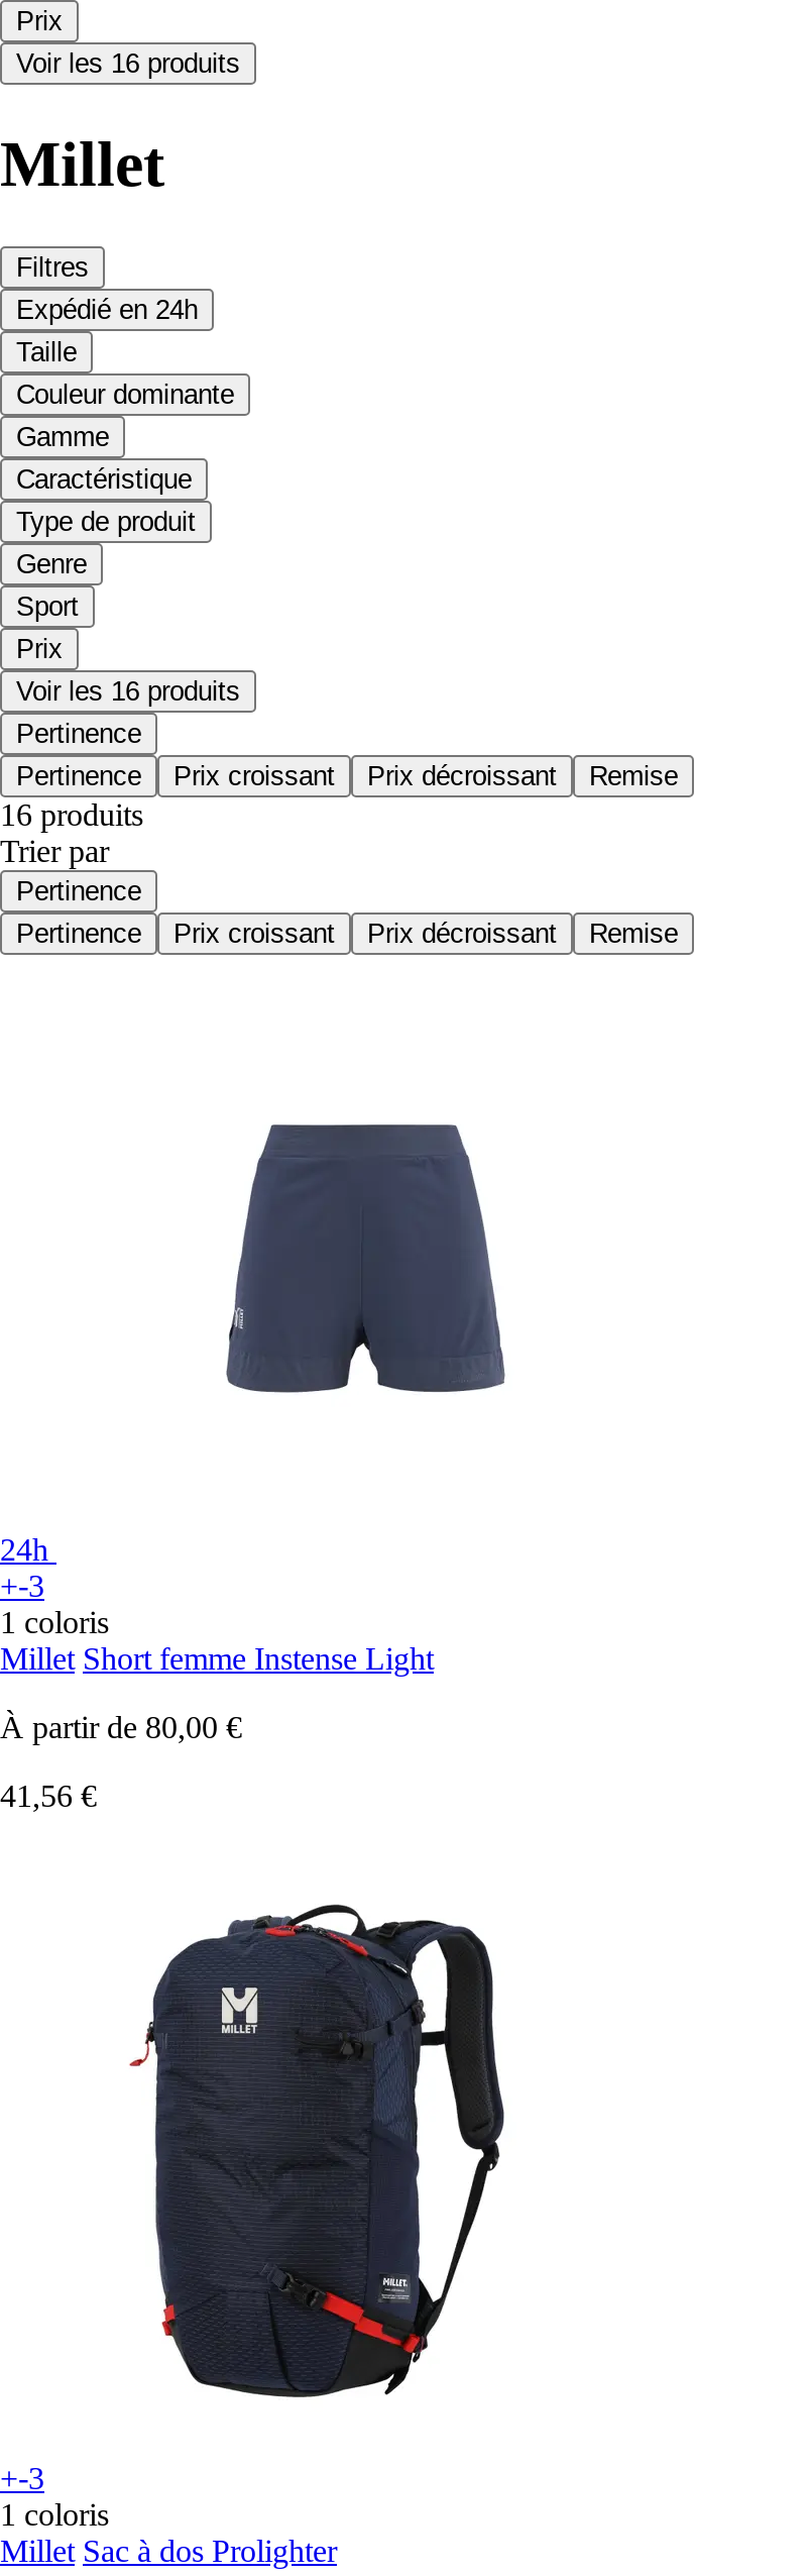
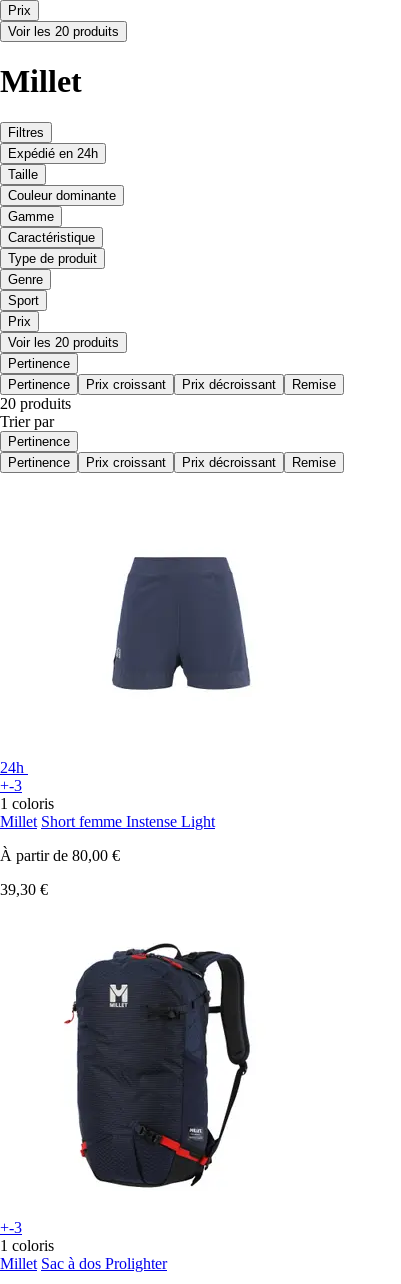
[16,48,240,79] Voir les 16 produits -> [8,24,119,39] Voir les 20 produits
[16,676,240,706] Voir les 16 produits -> [8,335,119,350] Voir les 20 produits
[0,797,143,832] 16 produits -> [0,395,71,412] 20 produits
[0,1778,97,1813] 41,56 € -> [0,881,48,898] 39,30 €

